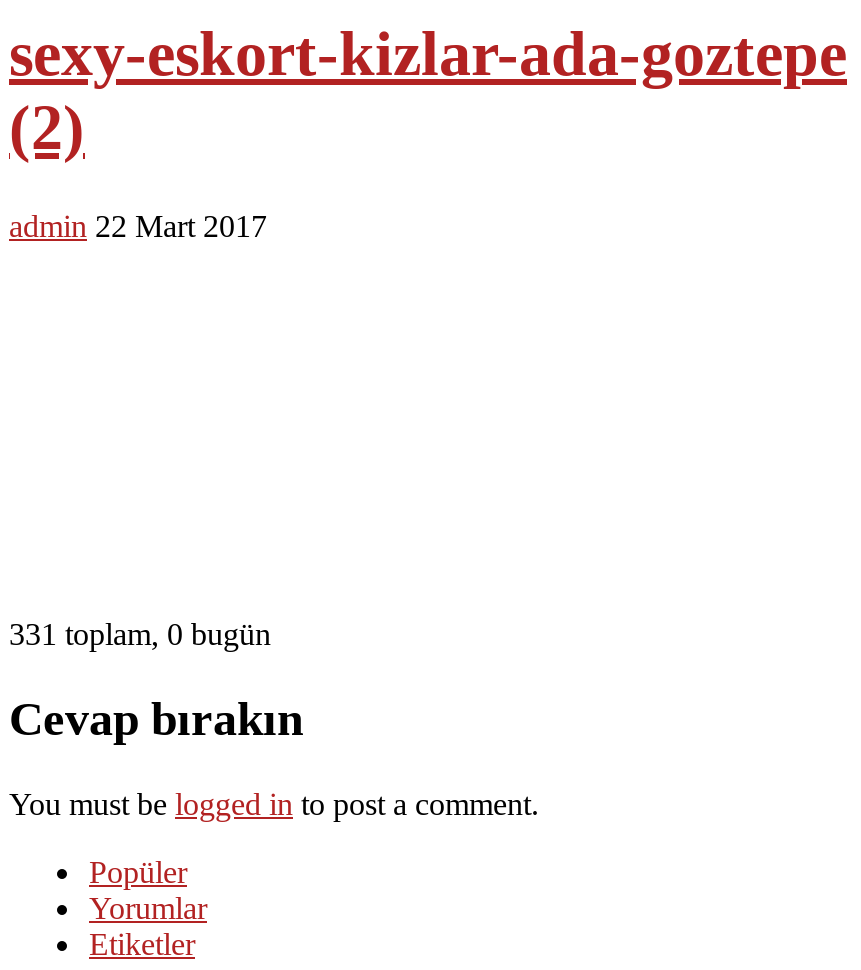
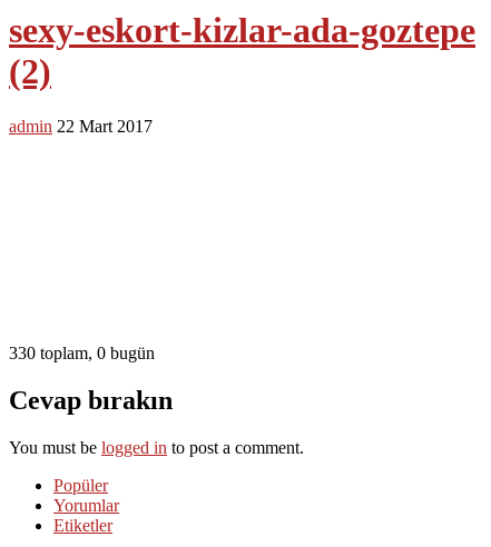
[9,617,271,651] 331 toplam, 0 bugün -> [9,343,155,362] 330 toplam, 0 bugün

